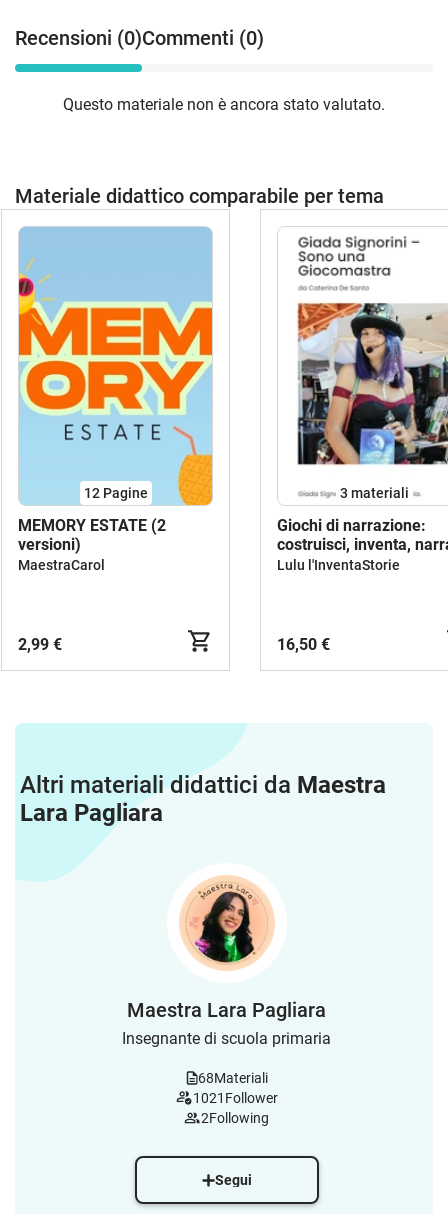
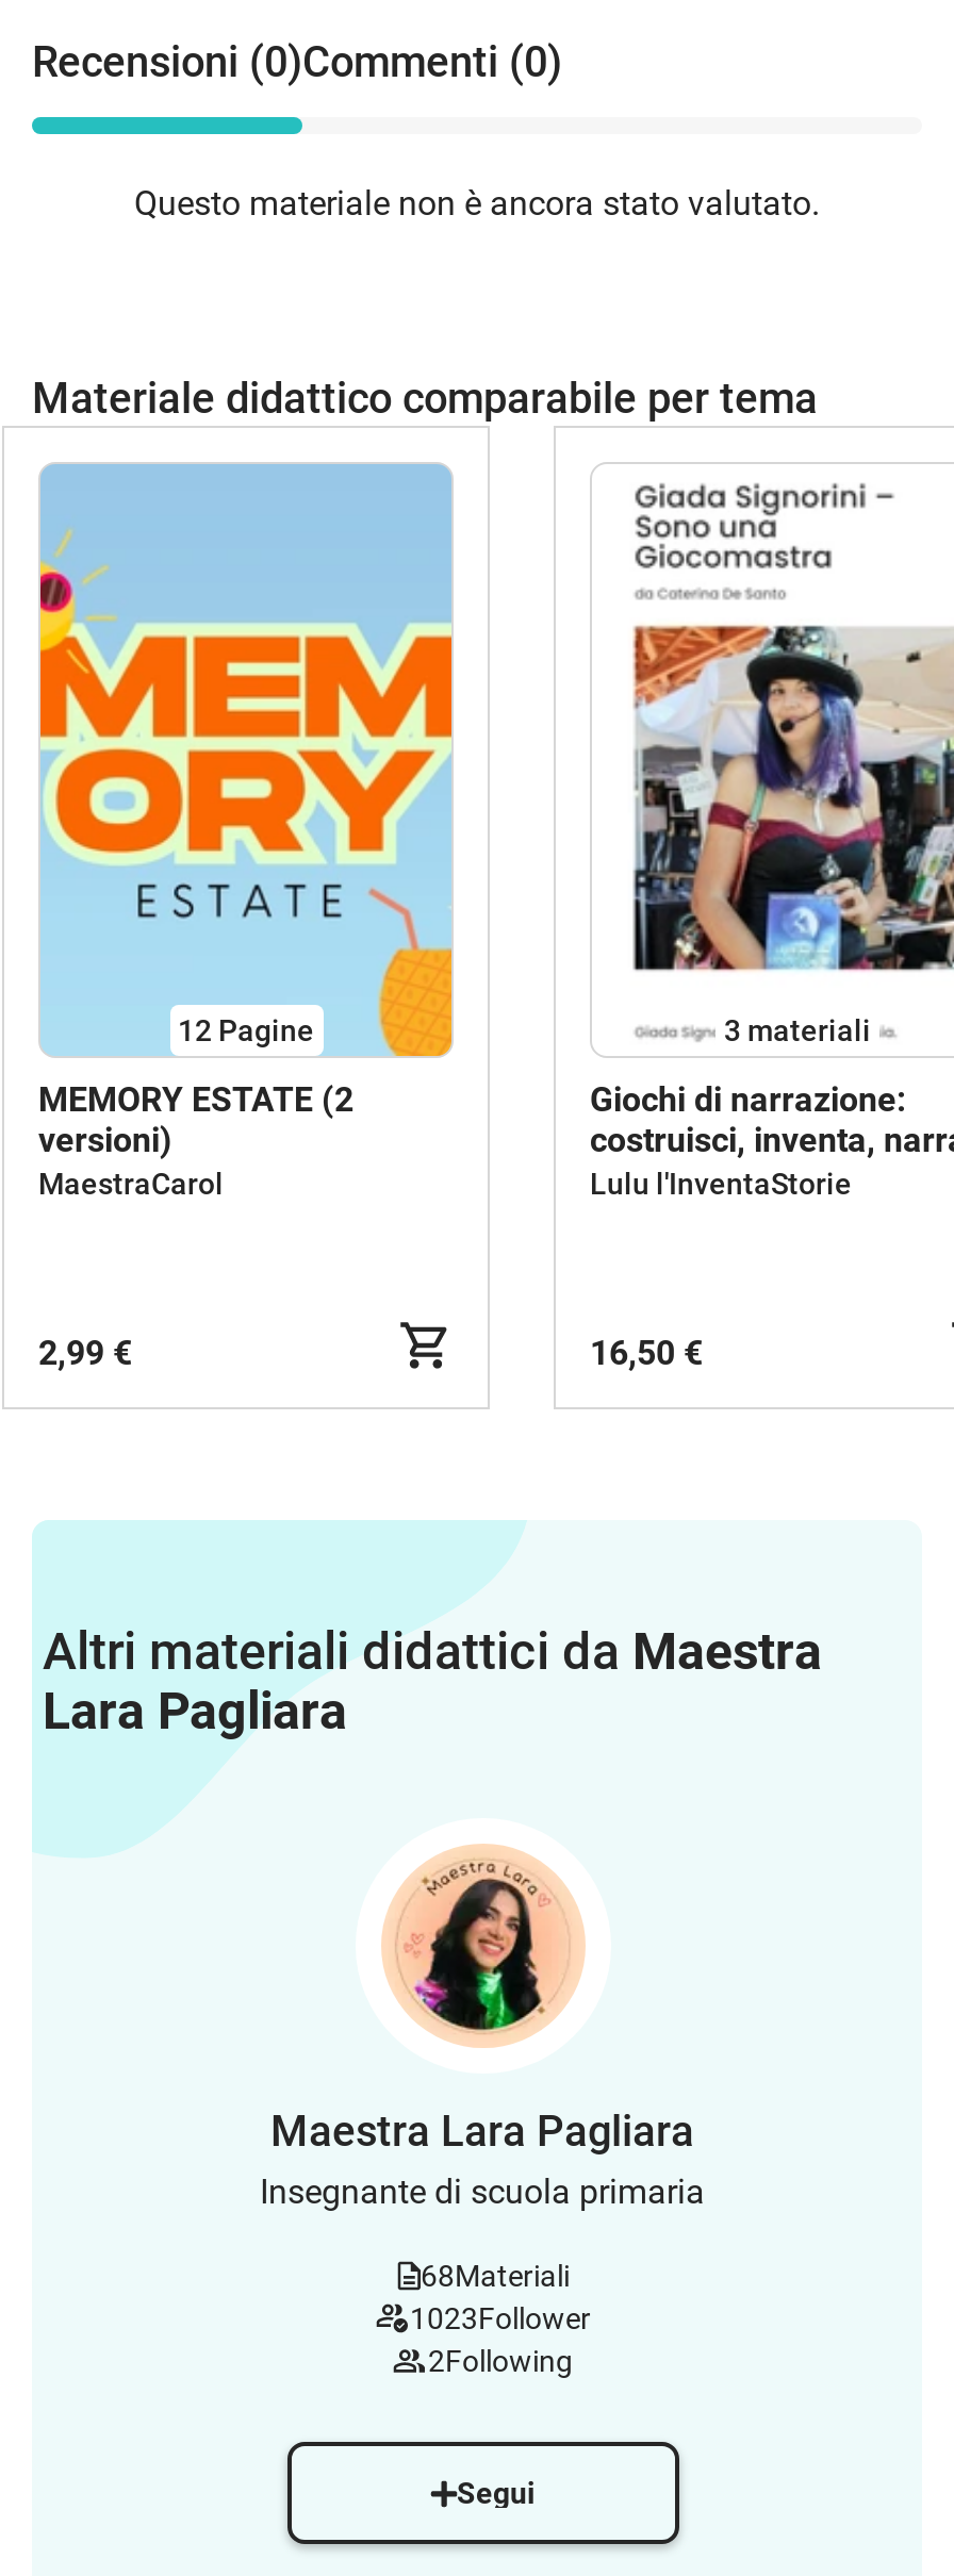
[192,1090,277,1106] 1021Follower -> [410,2301,591,2335] 1023Follower

